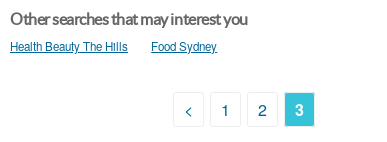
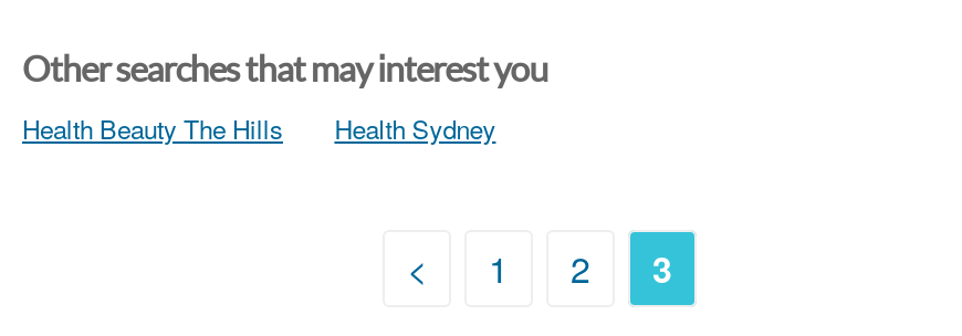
[151,38,217,54] Food Sydney -> [334,111,496,147] Health Sydney

